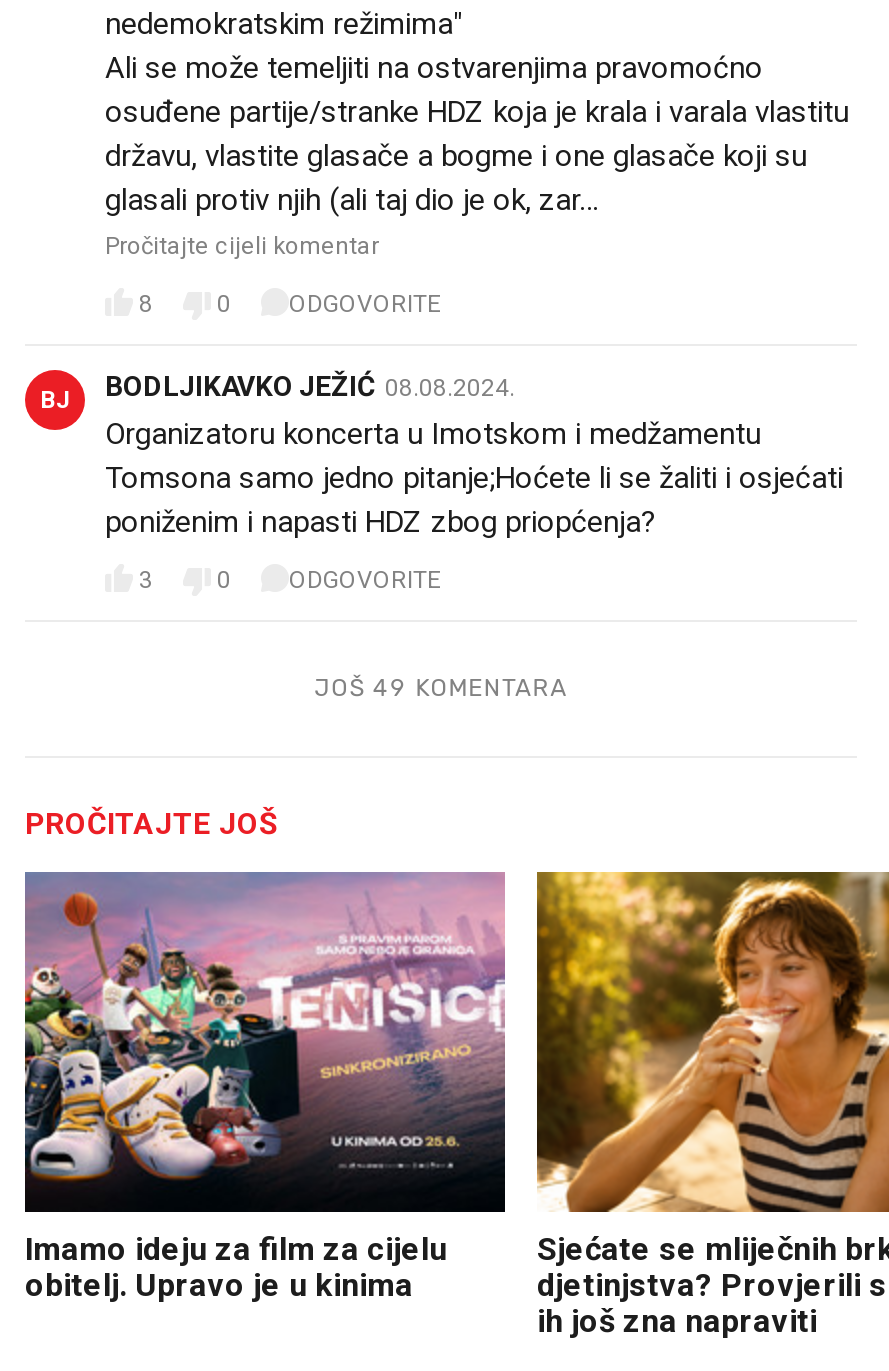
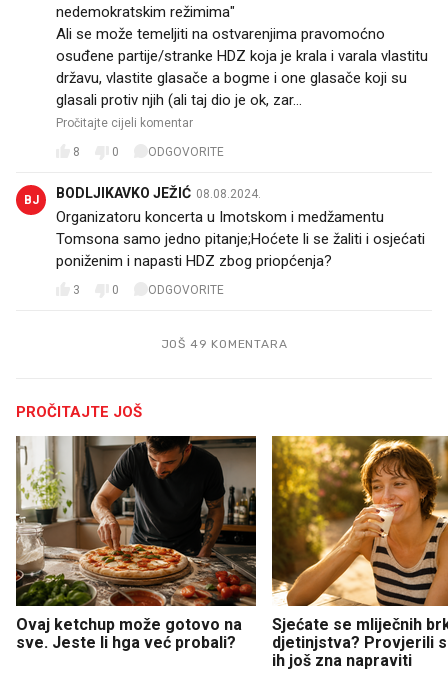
[23,872,507,1304] [image] | Imamo ideju za film za cijelu | obitelj. Upravo je u kinima -> [15,435,257,652] [image] | Ovaj ketchup može gotovo na | sve. Jeste li hga već probali?

